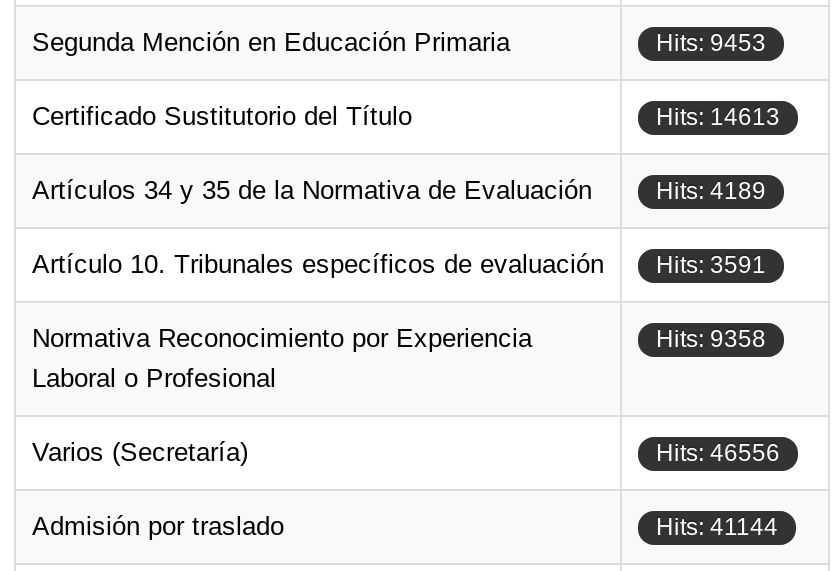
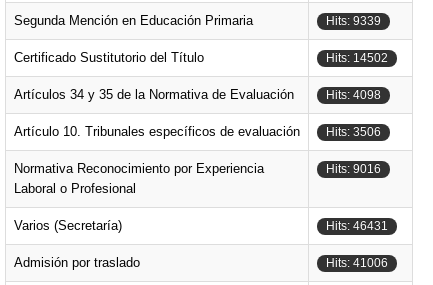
[656,29,766,57] Hits: 9453 -> [326,14,381,28] Hits: 9339
[656,103,780,131] Hits: 14613 -> [326,51,388,65] Hits: 14502
[656,177,766,205] Hits: 4189 -> [326,88,381,102] Hits: 4098
[32,249,766,279] Artículo 10. Tribunales específicos de evaluación Hits: 3591 -> [14,124,381,139] Artículo 10. Tribunales específicos de evaluación Hits: 3506
[656,325,766,353] Hits: 9358 -> [326,162,381,176] Hits: 9016
[656,439,780,467] Hits: 46556 -> [326,219,388,233] Hits: 46431
[656,513,778,541] Hits: 41144 -> [326,256,388,270] Hits: 41006

